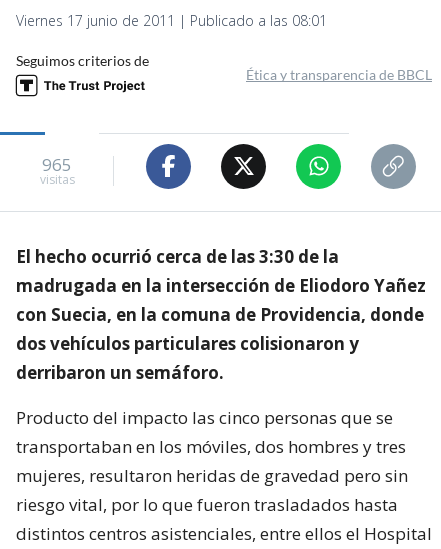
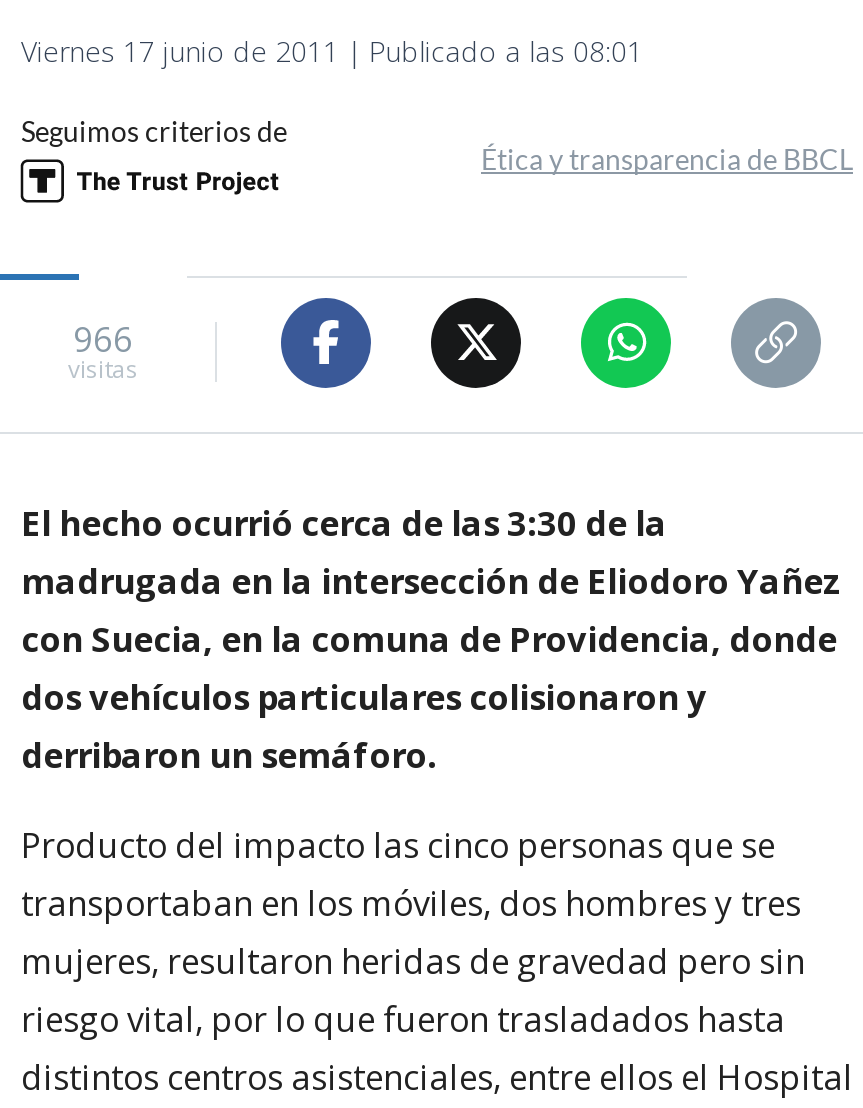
[42,153,72,176] 965 -> [73,317,133,363] 966

